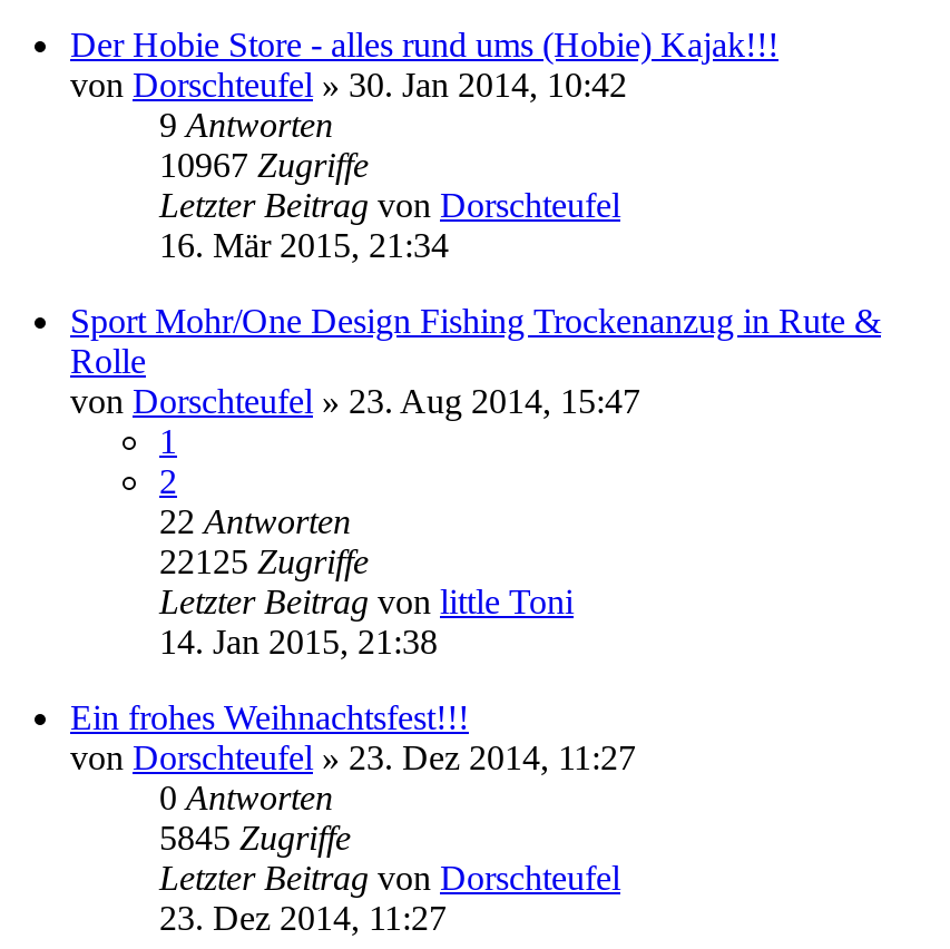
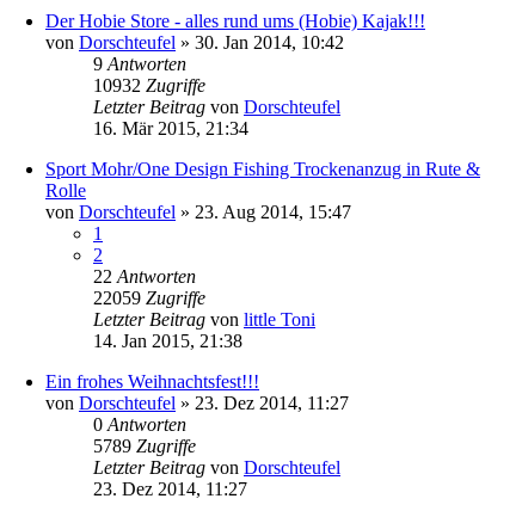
[159,146,369,184] 10967 Zugriffe -> [93,75,205,95] 10932 Zugriffe
[159,542,369,580] 22125 Zugriffe -> [93,288,205,308] 22059 Zugriffe
[159,818,351,856] 5845 Zugriffe -> [93,436,196,456] 5789 Zugriffe

